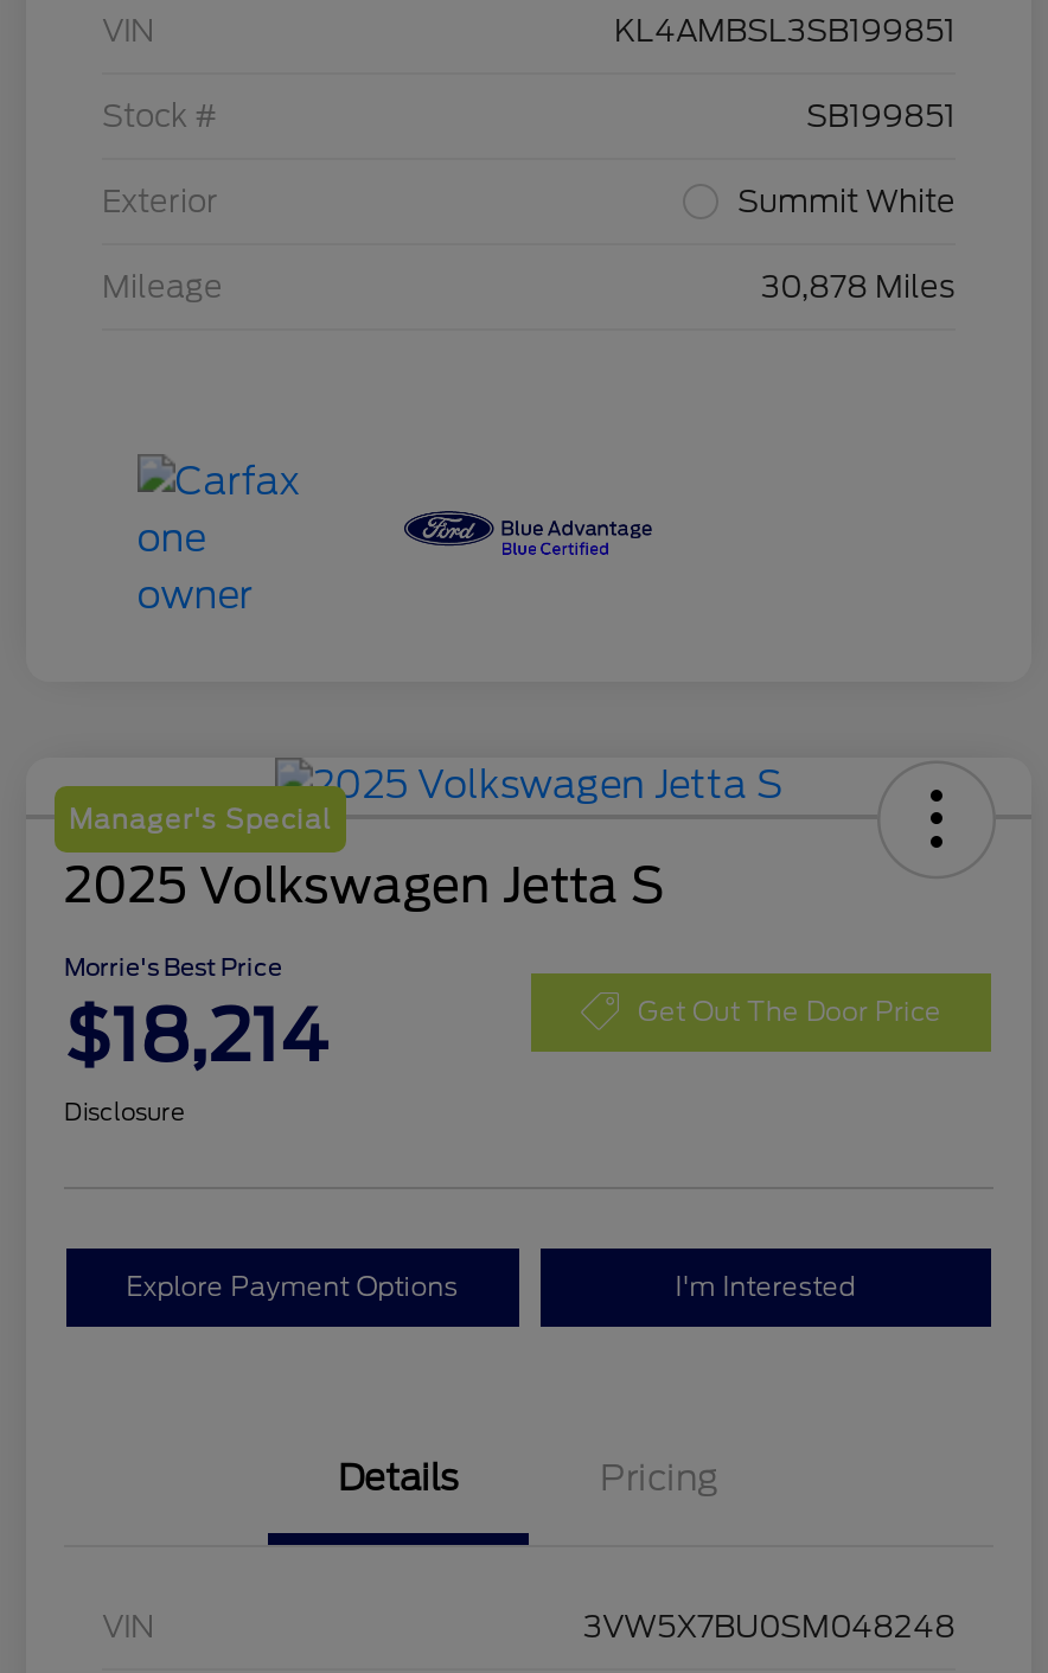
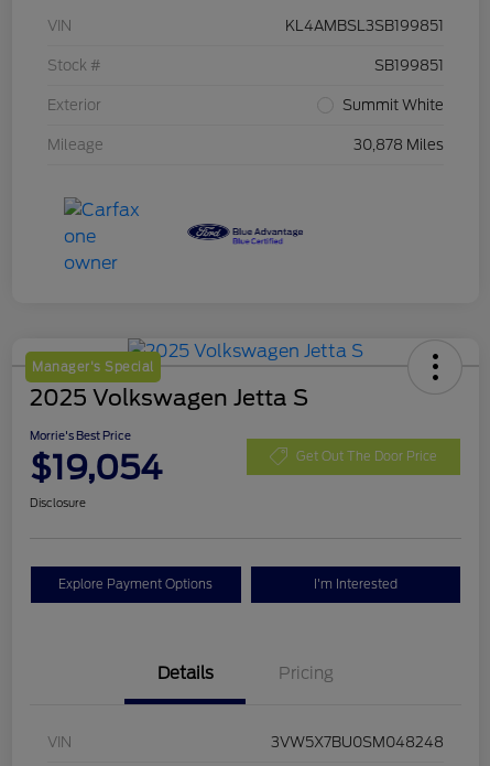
[64,993,327,1078] $18,214 -> [30,448,162,487] $19,054

